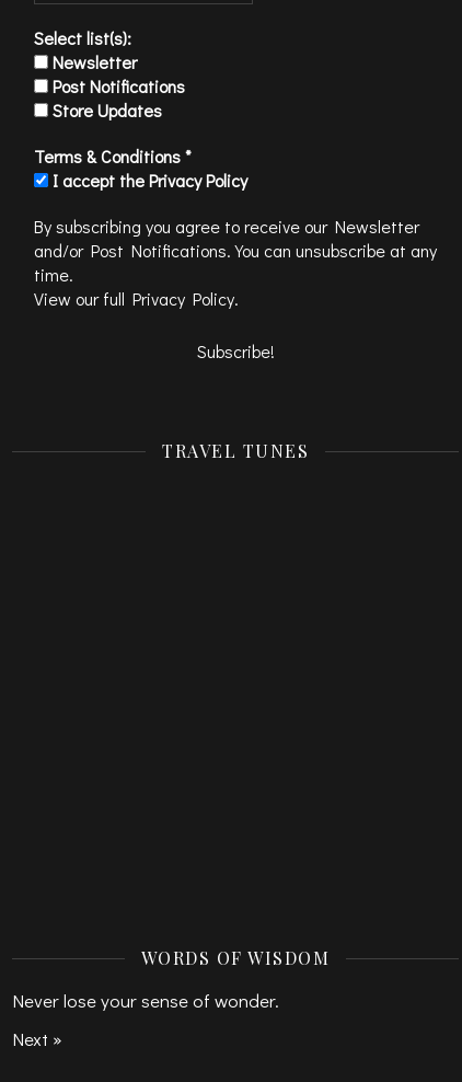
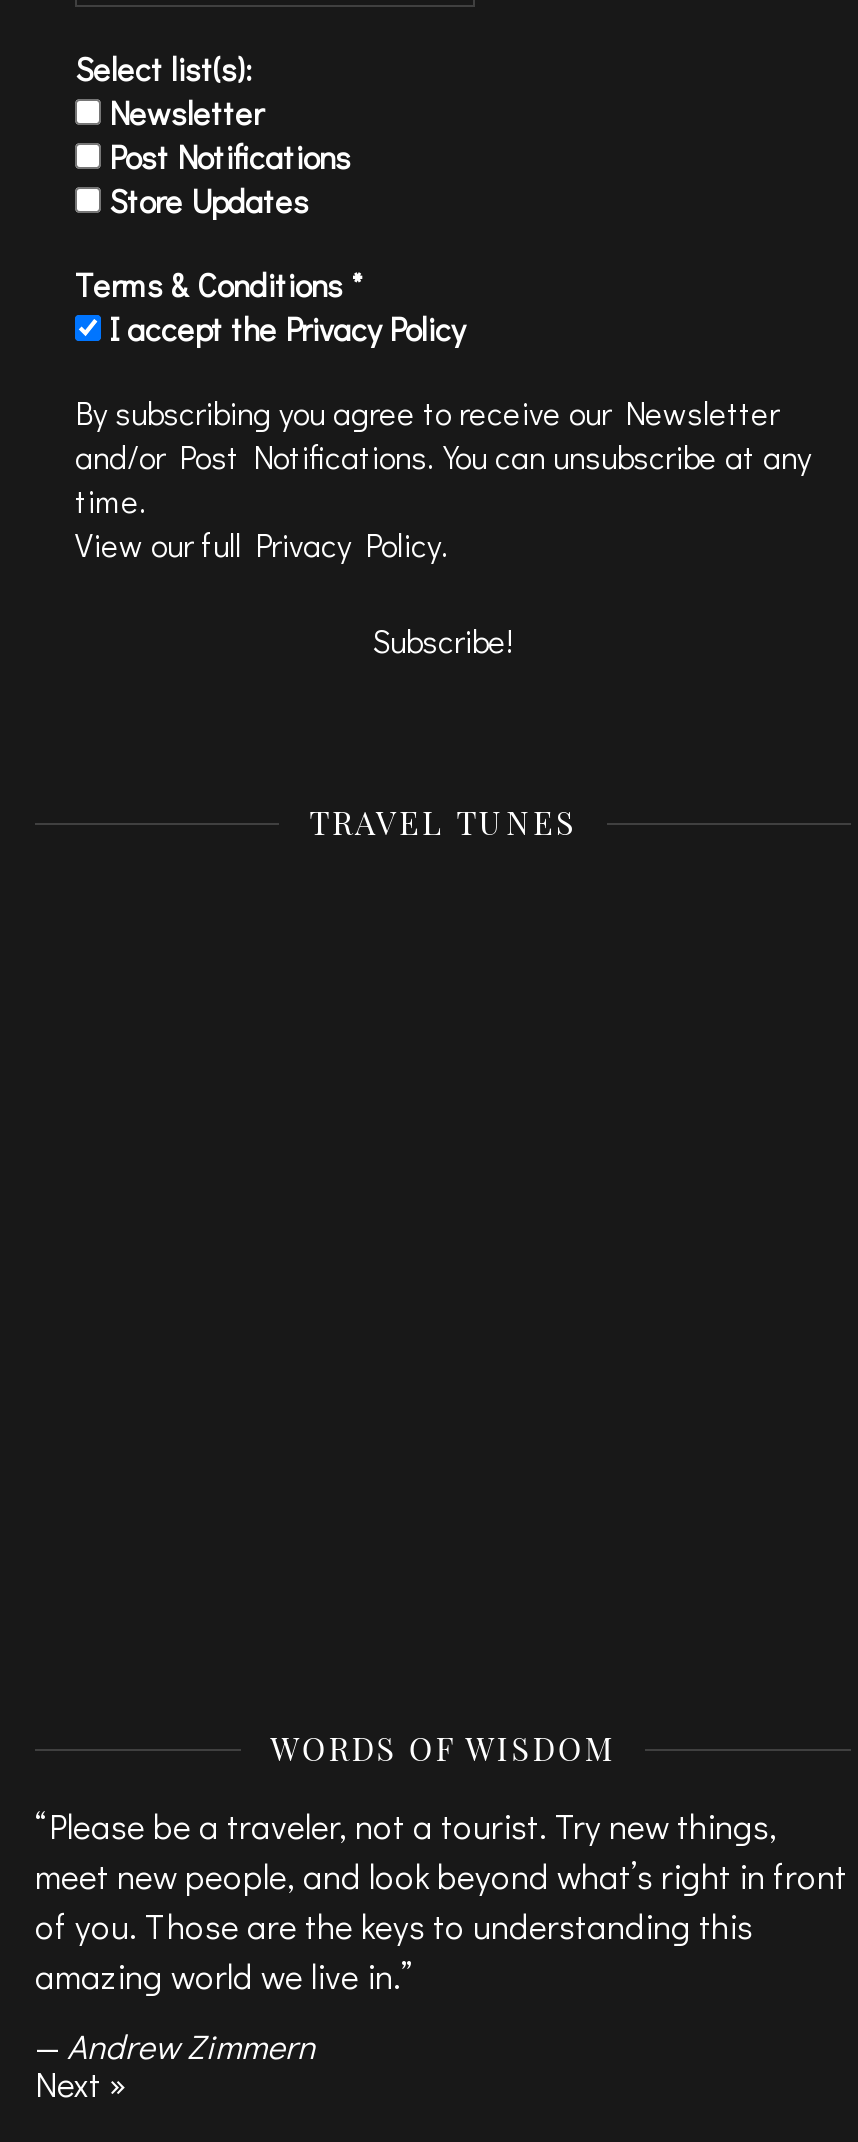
[12,988,279,1013] Never lose your sense of wonder. -> [35,1803,847,2069] “Please be a traveler, not a tourist. Try new things, | meet new people, and look beyond what’s right in front | of you. Those are the keys to understanding this | amazing world we live in.” | — Andrew Zimmern

